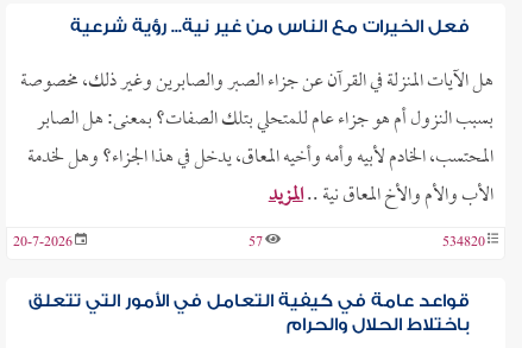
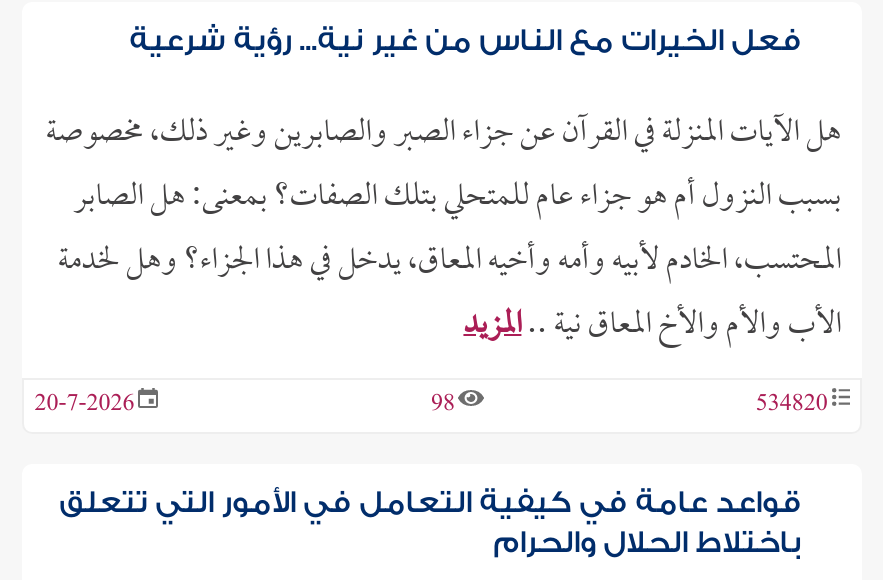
[249,231,263,257] 57 -> [431,385,455,429] 98

